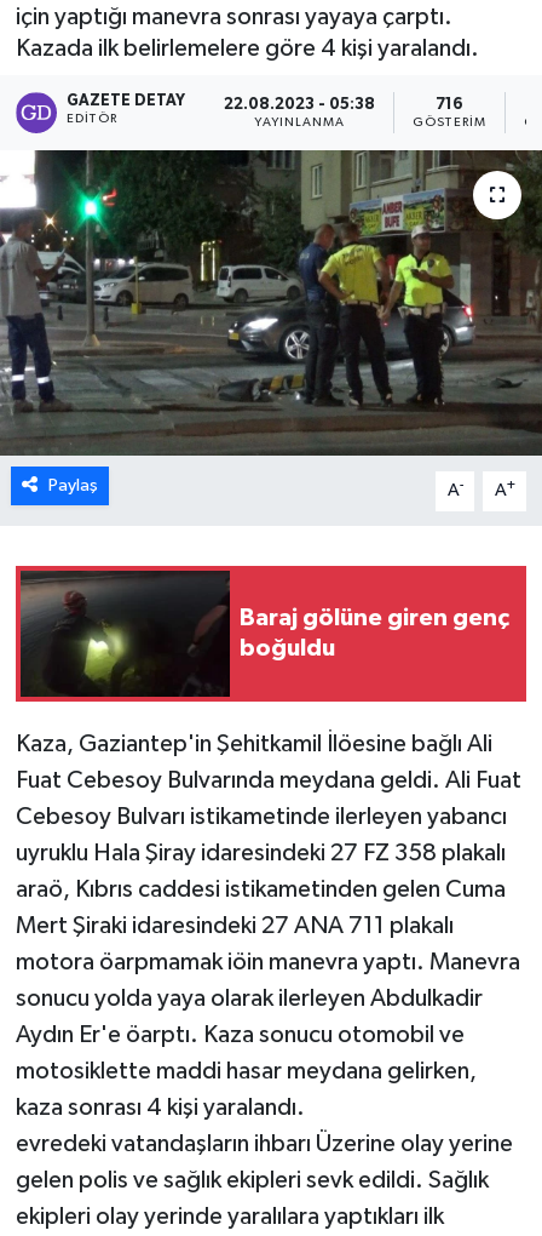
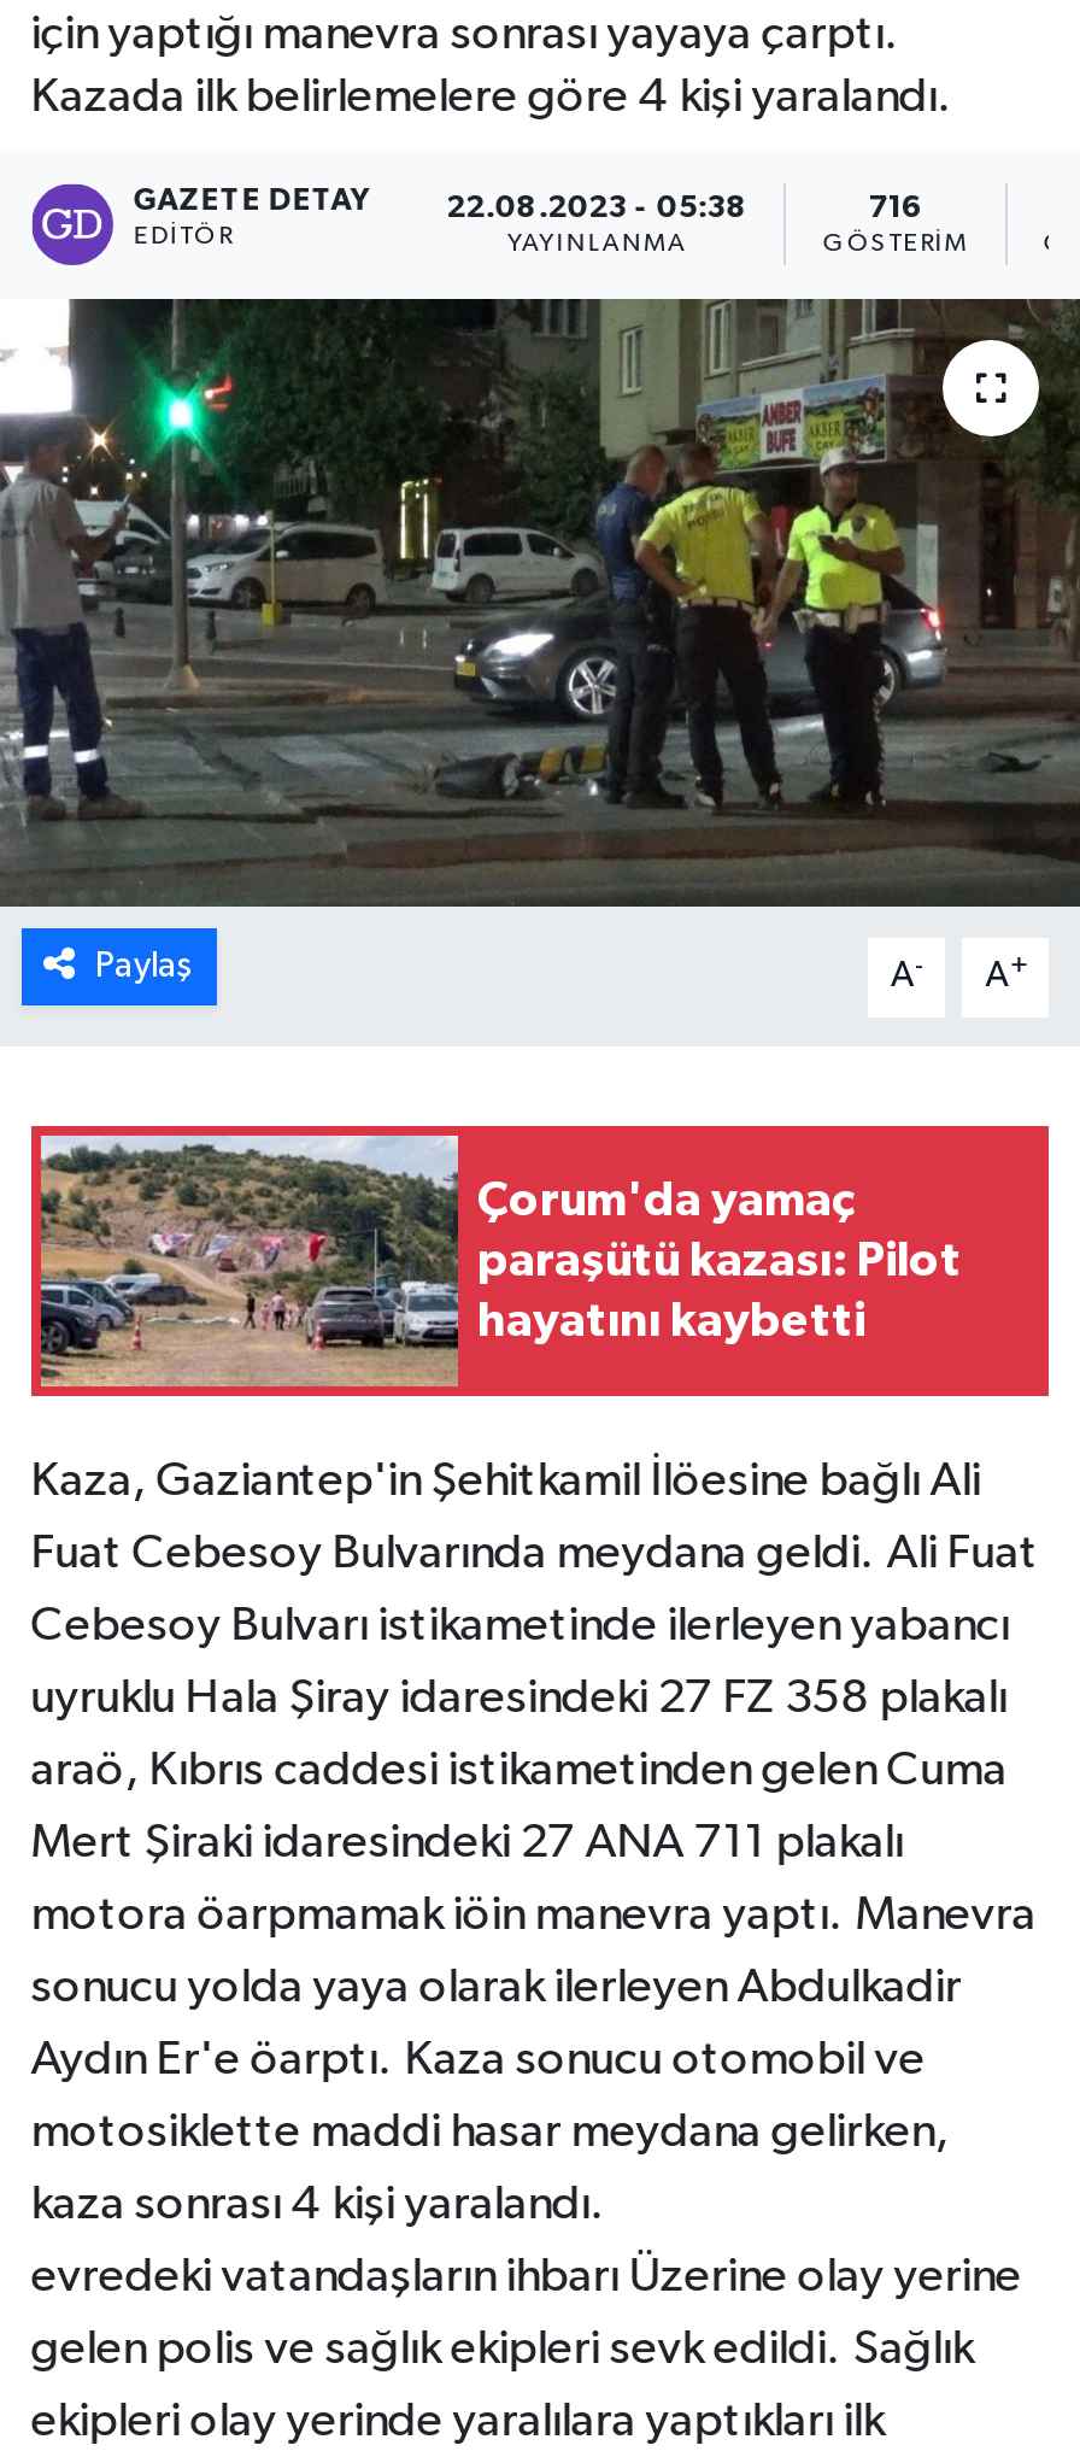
[19,570,509,698] [image] | Baraj gölüne giren genç | boğuldu -> [39,1133,962,1389] [image] | Çorum'da yamaç | paraşütü kazası: Pilot | hayatını kaybetti

